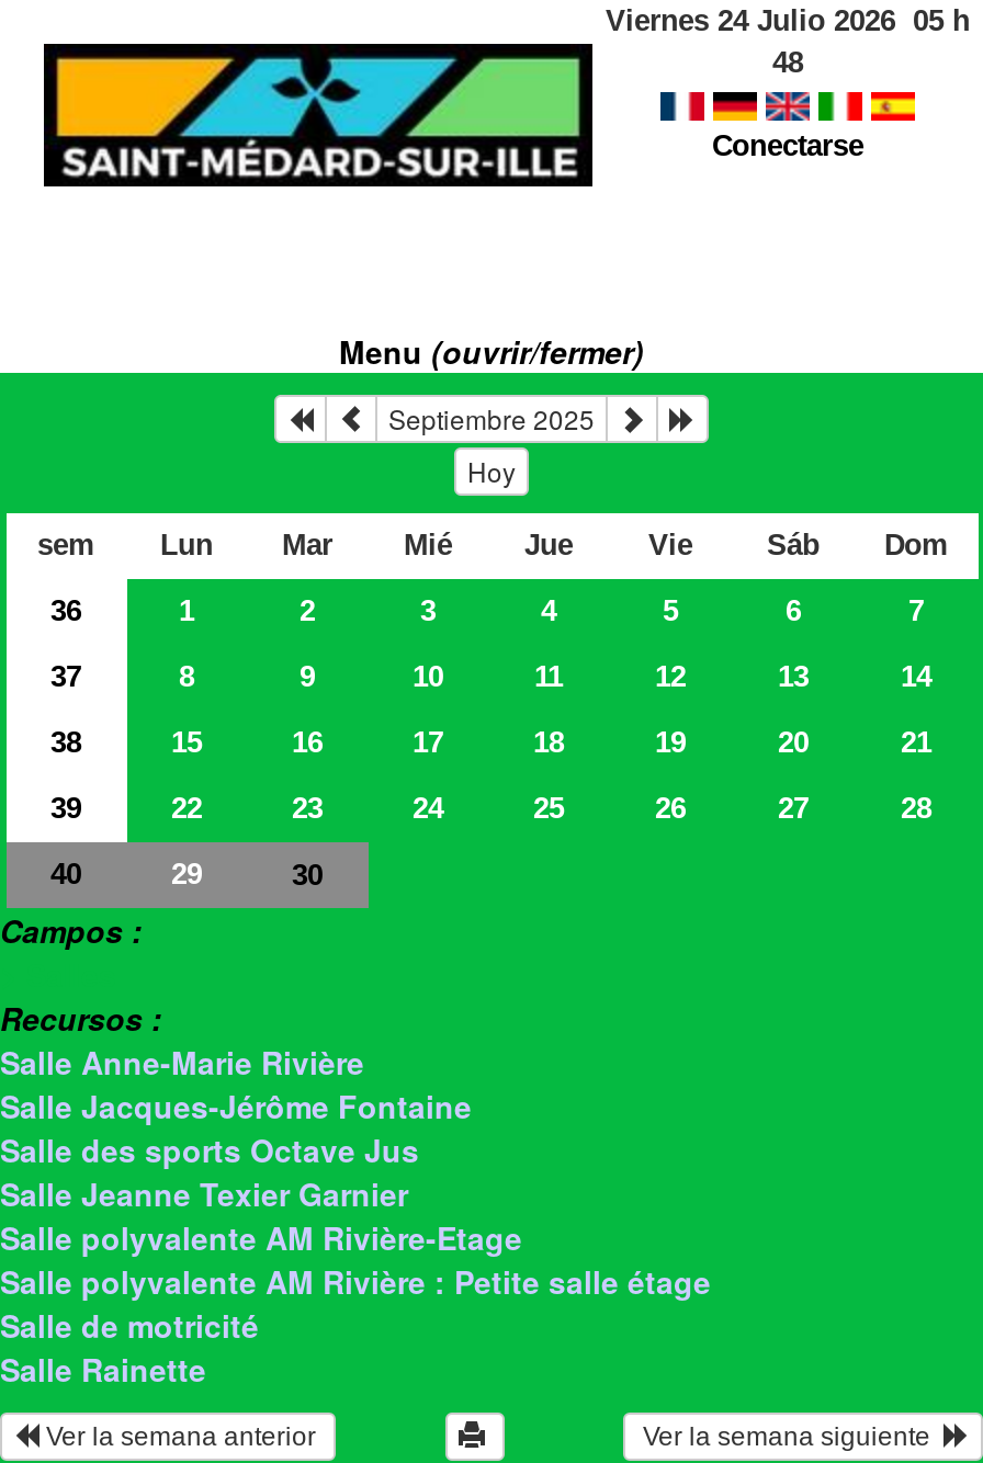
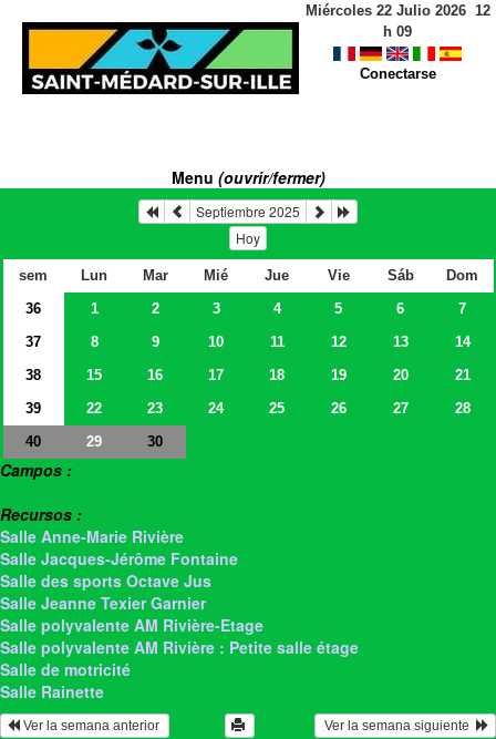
[606,4,970,79] Viernes 24 Julio 2026 05 h | 48 -> [305,2,490,40] Miércoles 22 Julio 2026 12 | h 09

